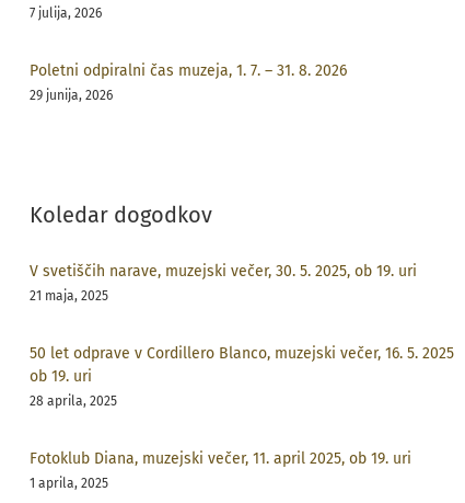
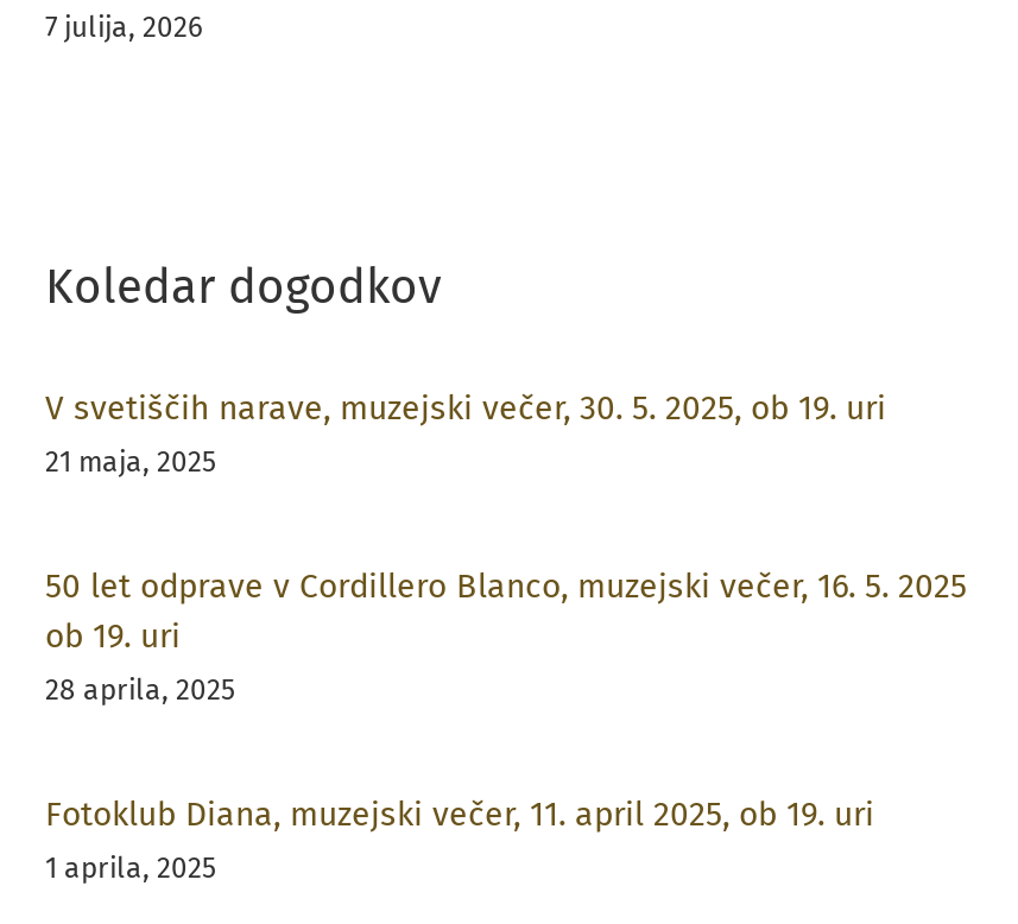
[30,62,347,103] Poletni odpiralni čas muzeja, 1. 7. – 31. 8. 2026 | 29 junija, 2026 -> none

